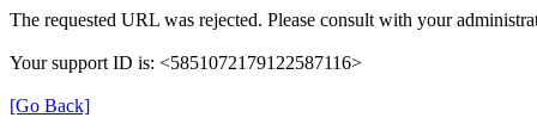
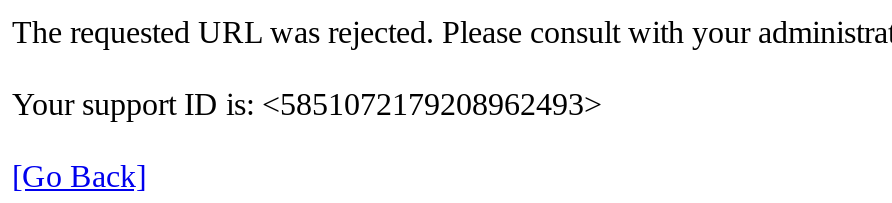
[10,52,362,73] Your support ID is: <5851072179122587116> -> [12,87,602,121] Your support ID is: <5851072179208962493>

